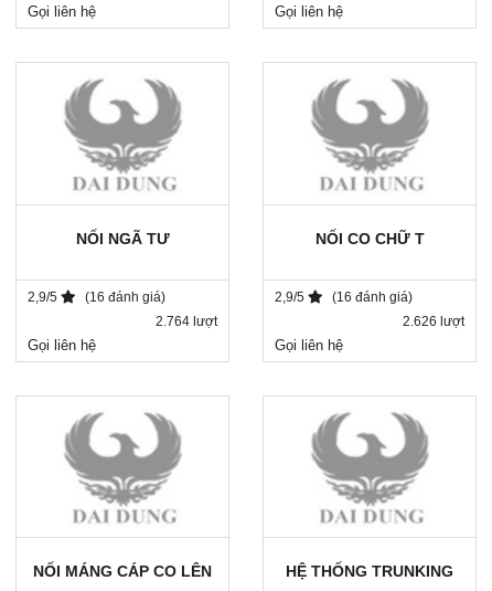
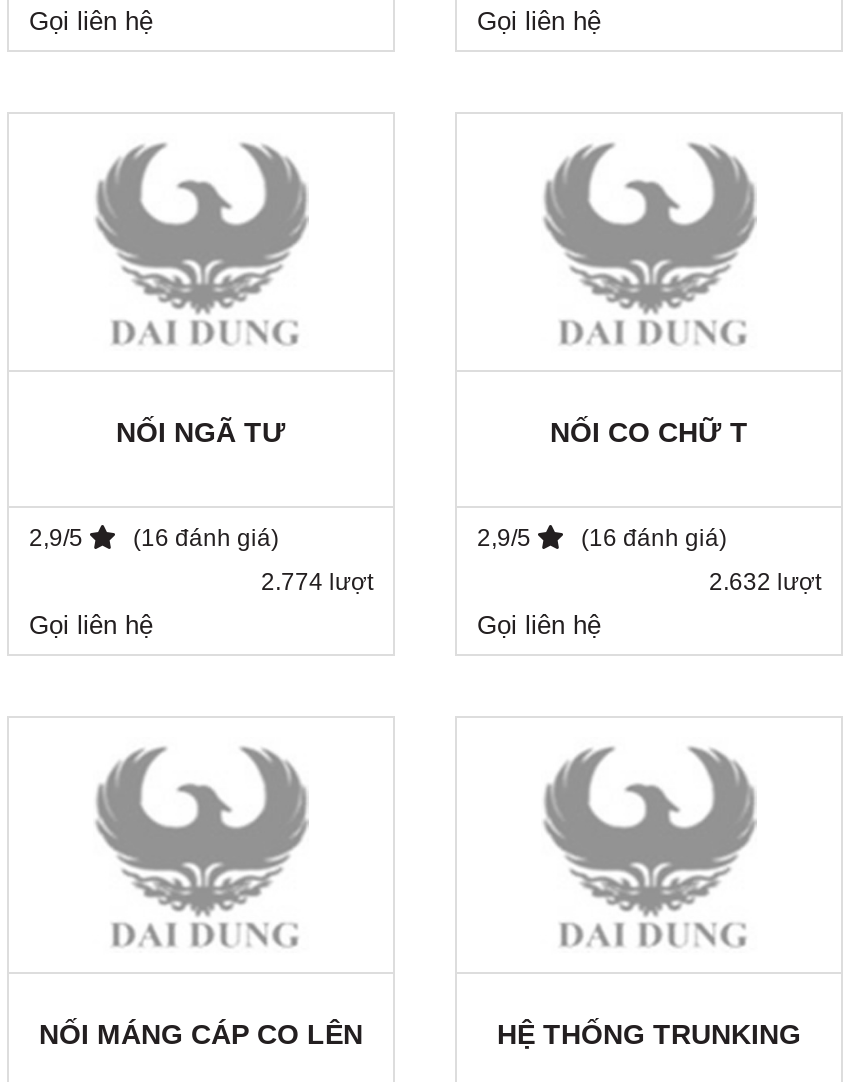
[156,313,217,329] 2.764 lượt -> [261,567,373,595] 2.774 lượt
[403,313,464,329] 2.626 lượt -> [709,567,821,595] 2.632 lượt

